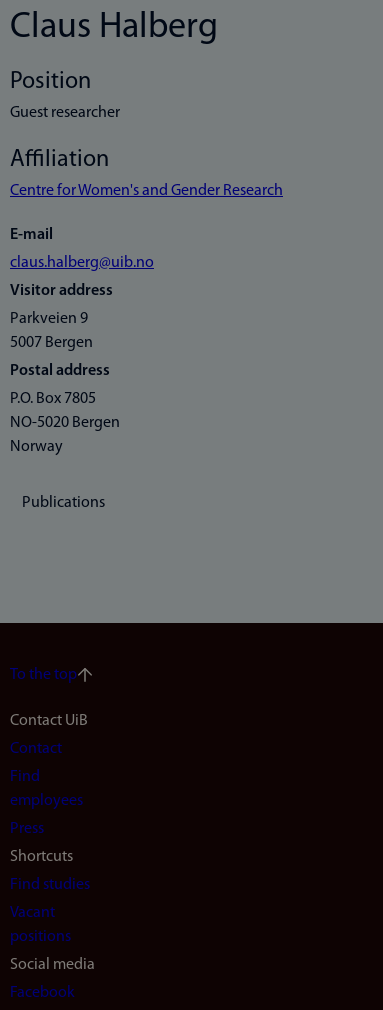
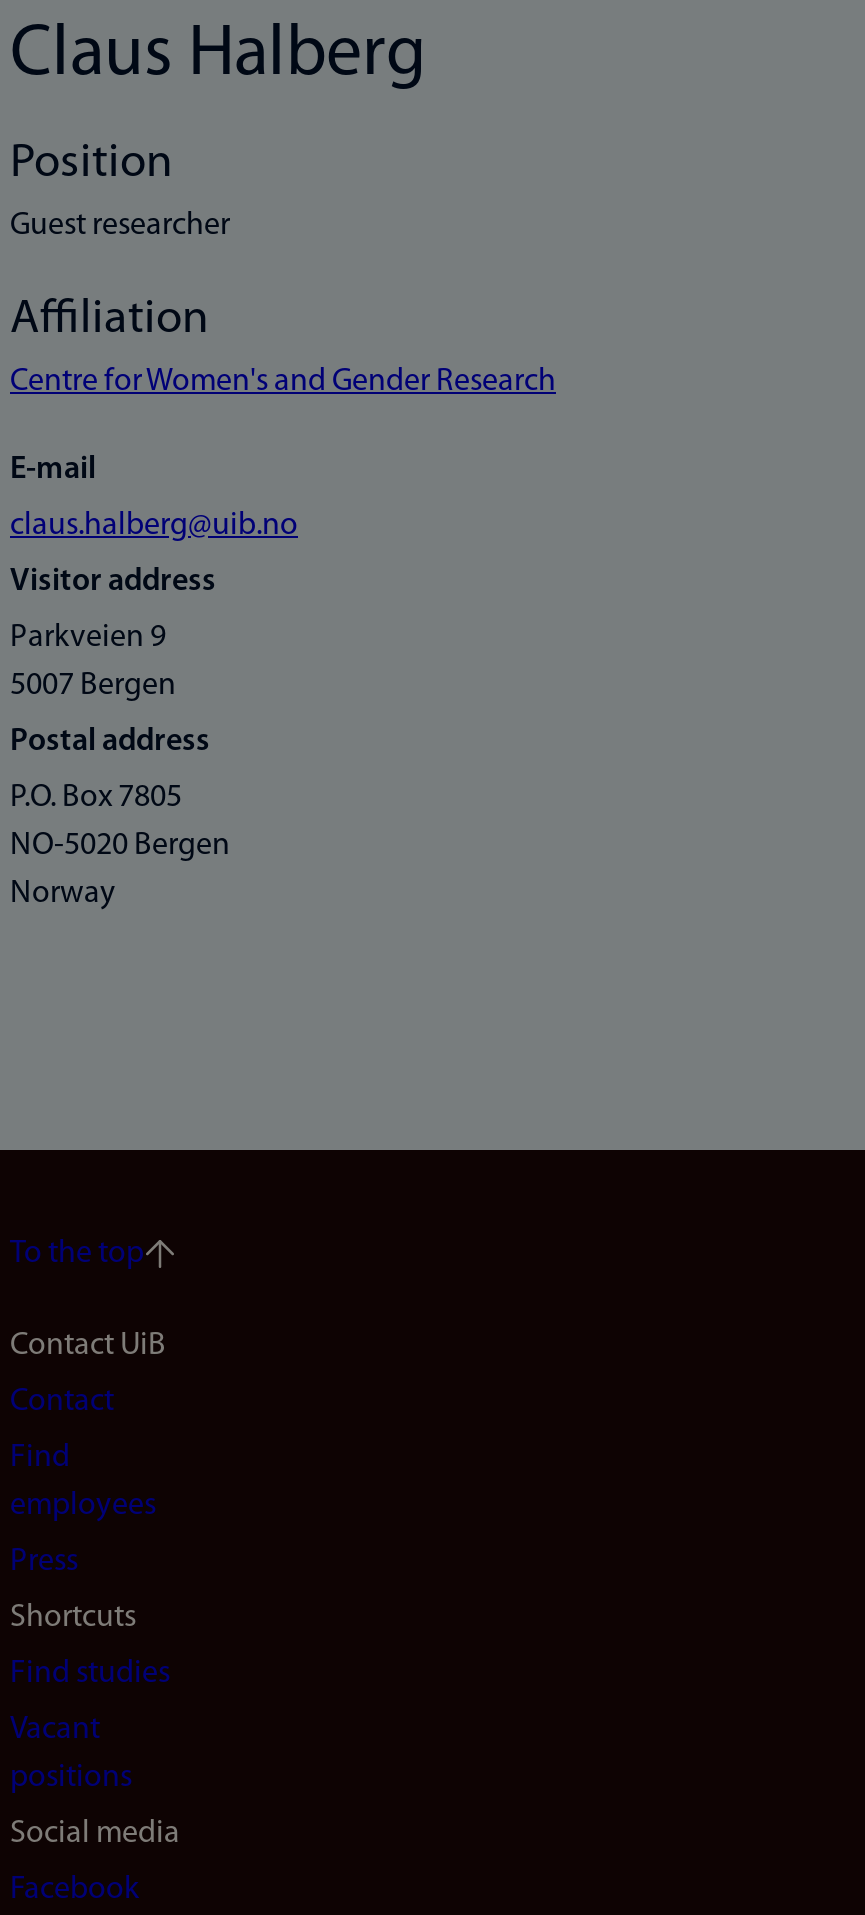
[22,495,105,511] Publications -> none

